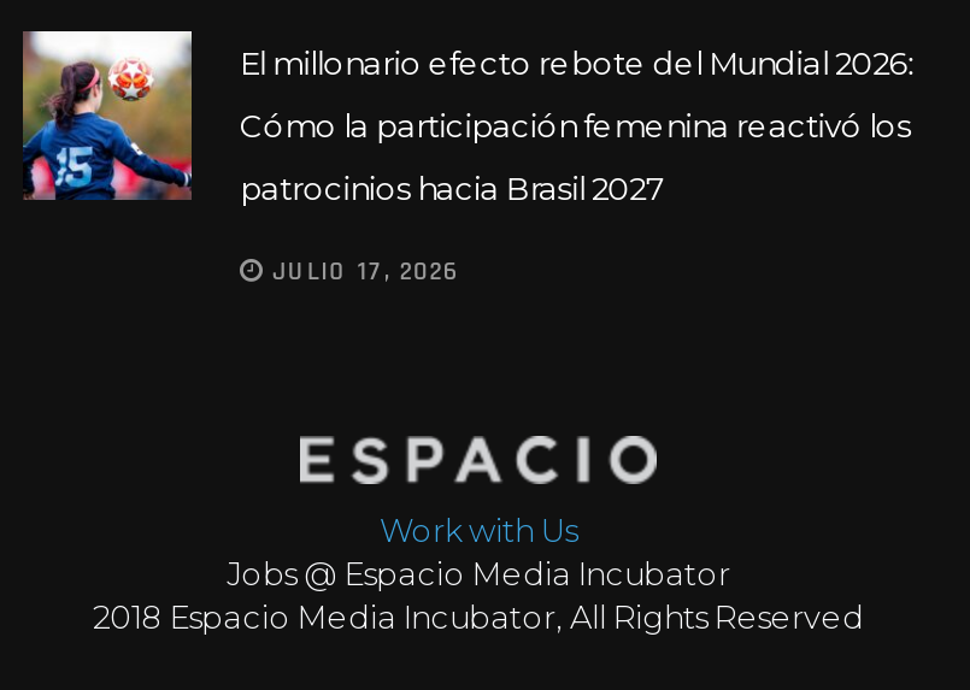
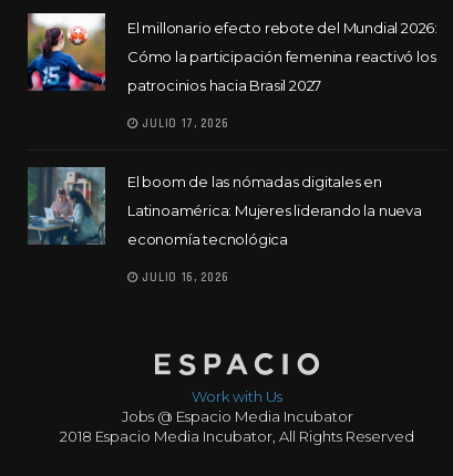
none -> [27,166,422,286] [image] | El boom de las nómadas digitales en | Latinoamérica: Mujeres liderando la nueva | economía tecnológica | JULIO 16, 2026

